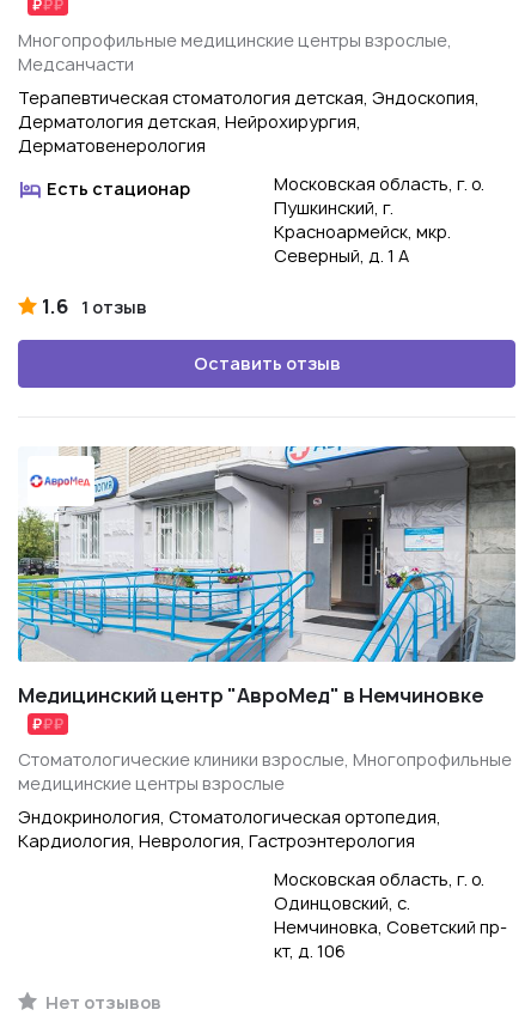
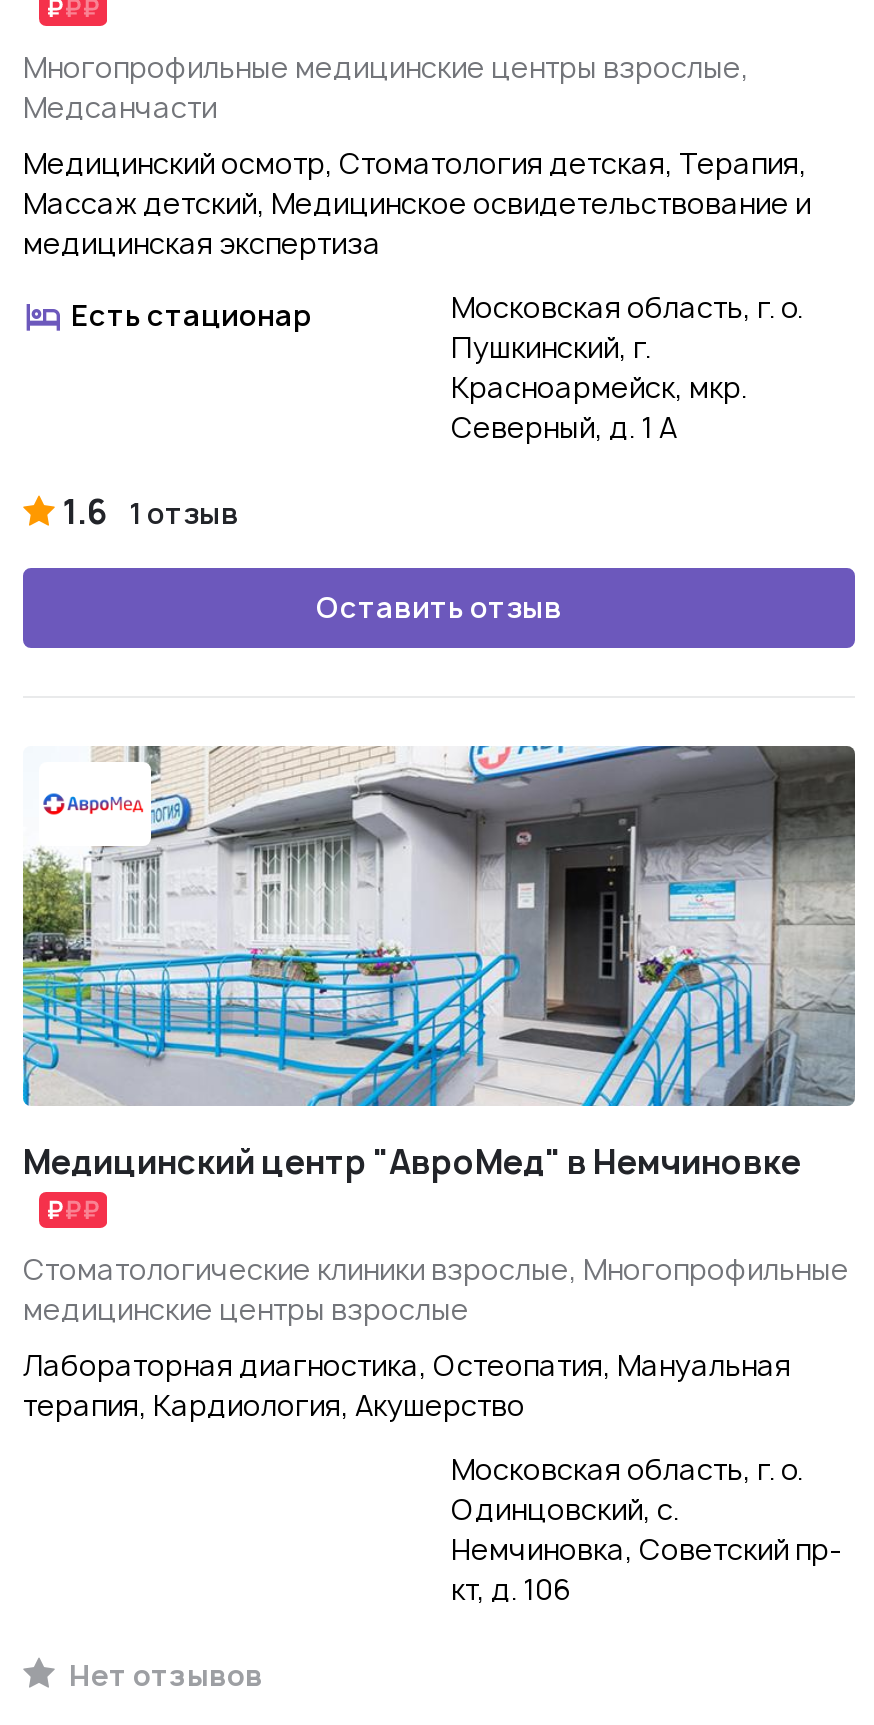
[18,86,480,157] Терапевтическая стоматология детская, Эндоскопия, | Дерматология детская, Нейрохирургия, | Дерматовенерология -> [23,144,811,262] Медицинский осмотр, Стоматология детская, Терапия, | Массаж детский, Медицинское освидетельствование и | медицинская экспертиза
[18,805,441,852] Эндокринология, Стоматологическая ортопедия, | Кардиология, Неврология, Гастроэнтерология -> [23,1346,791,1424] Лабораторная диагностика, Остеопатия, Мануальная | терапия, Кардиология, Акушерство

